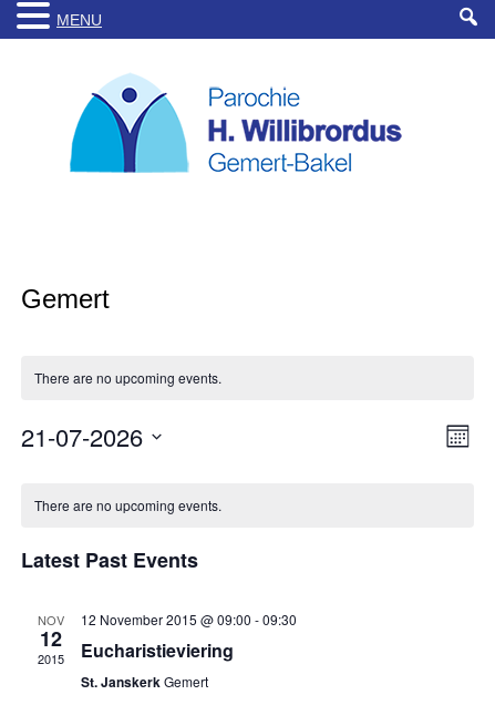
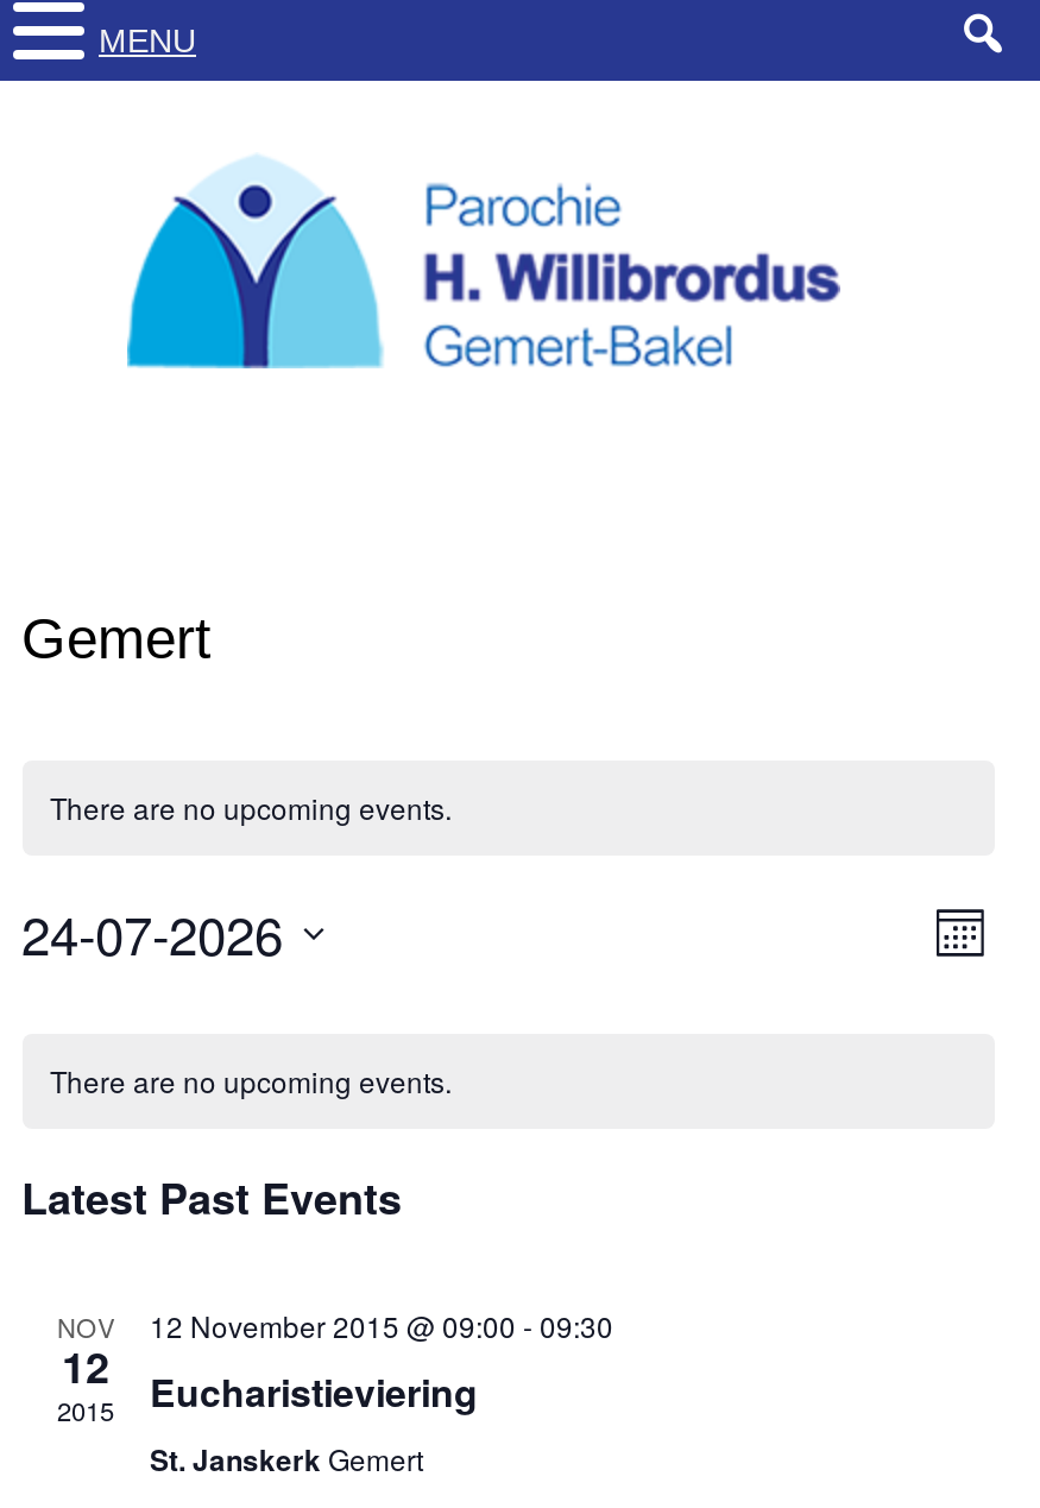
[20,419,142,453] 21-07-2026 -> [21,896,283,970] 24-07-2026

